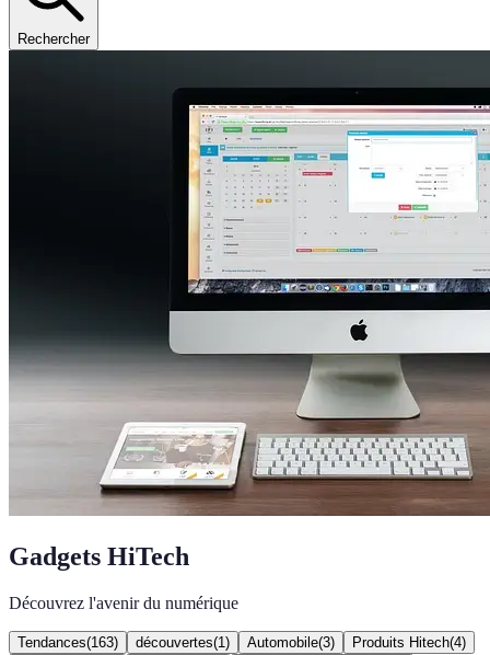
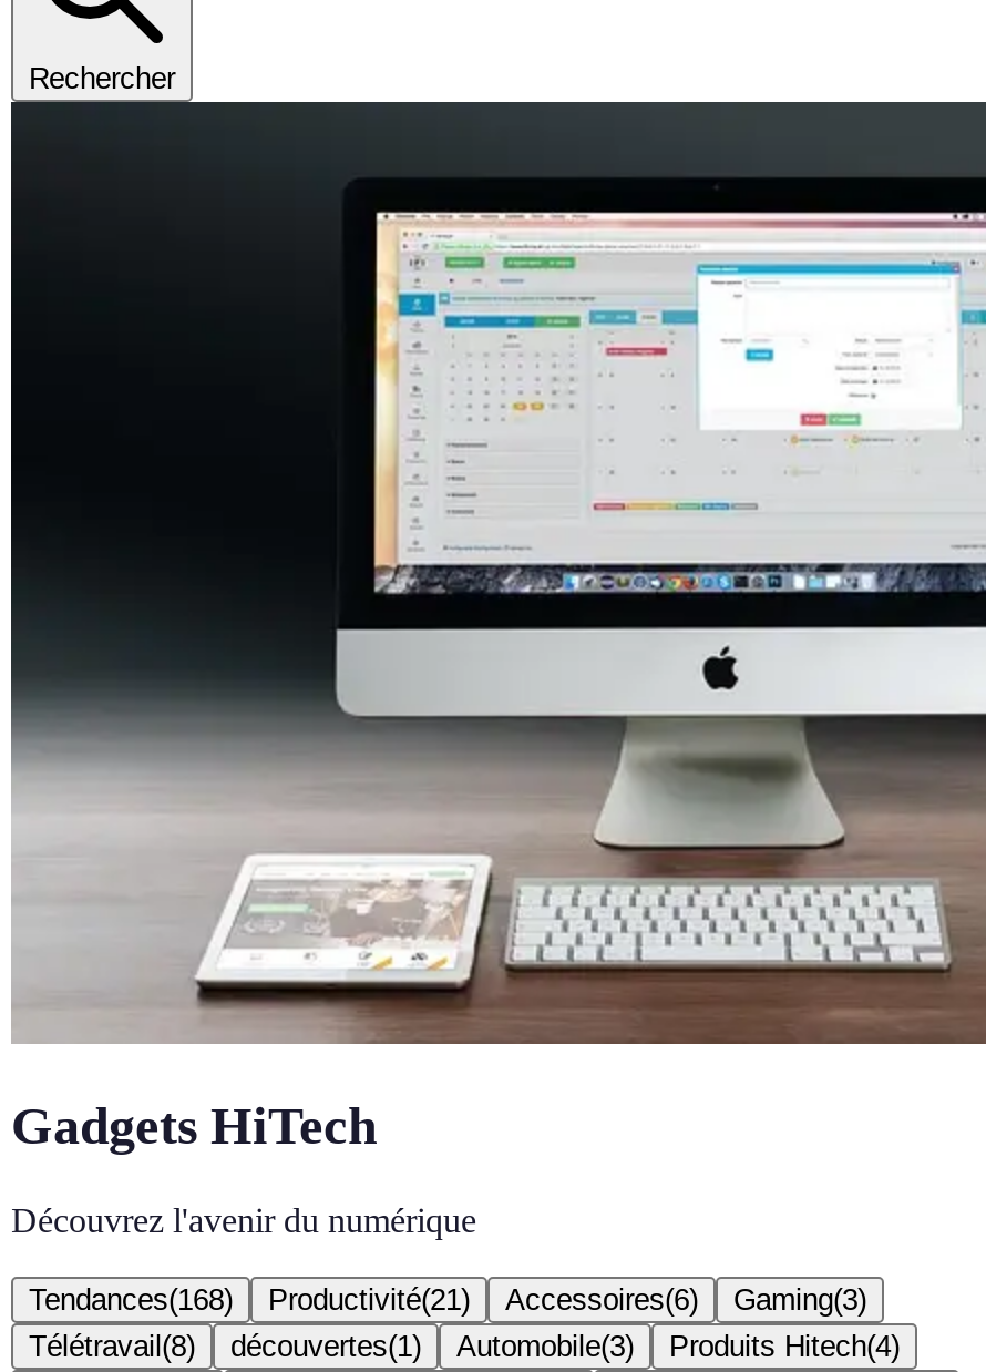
[17,634,118,650] Tendances(163) -> [29,1283,866,1363] Tendances(168) | Productivité(21) | Accessoires(6) | Gaming(3) | Télétravail(8)

